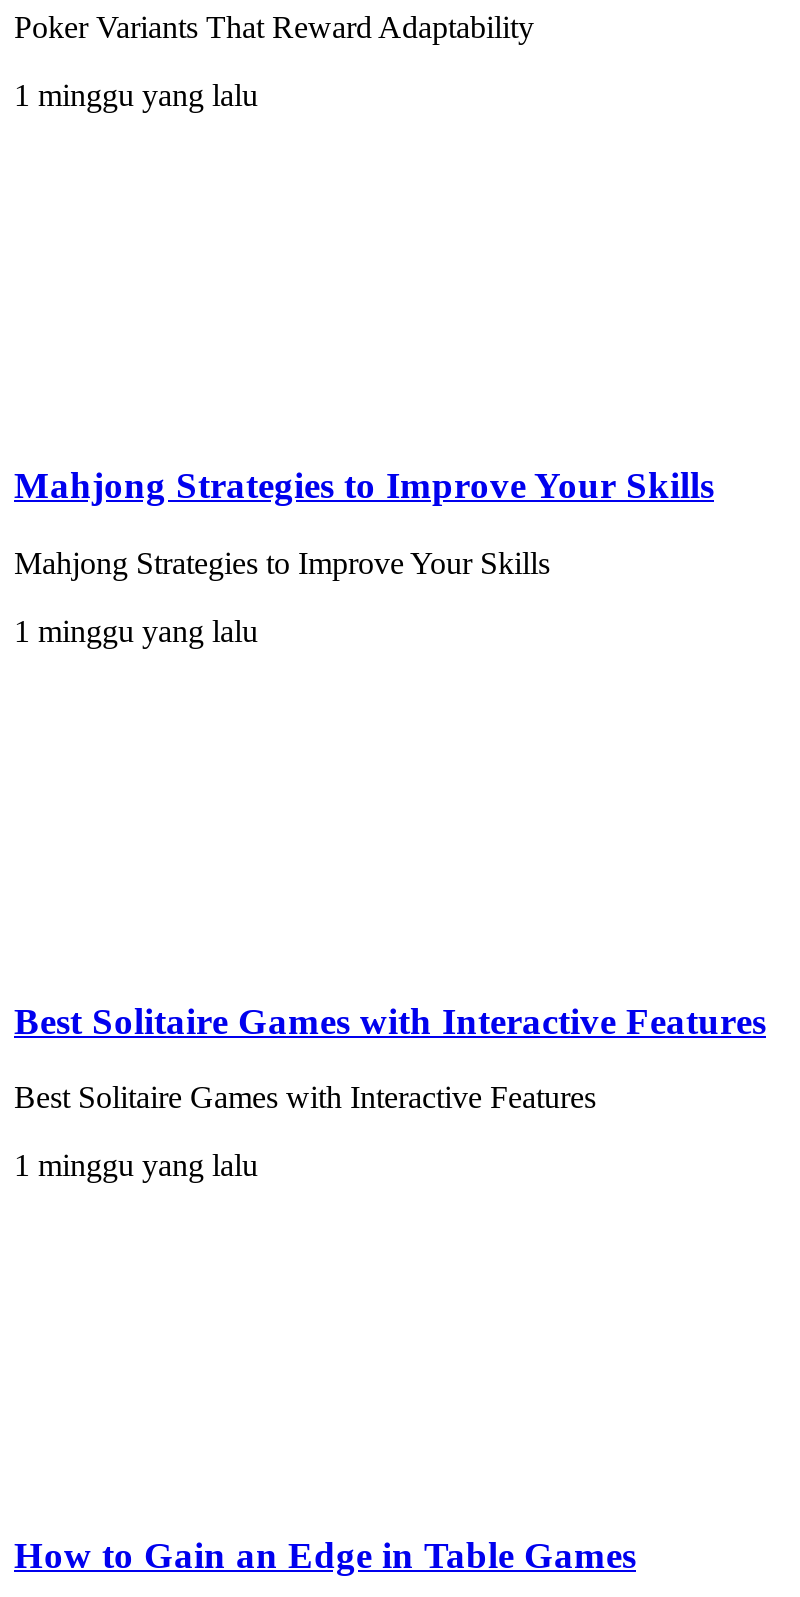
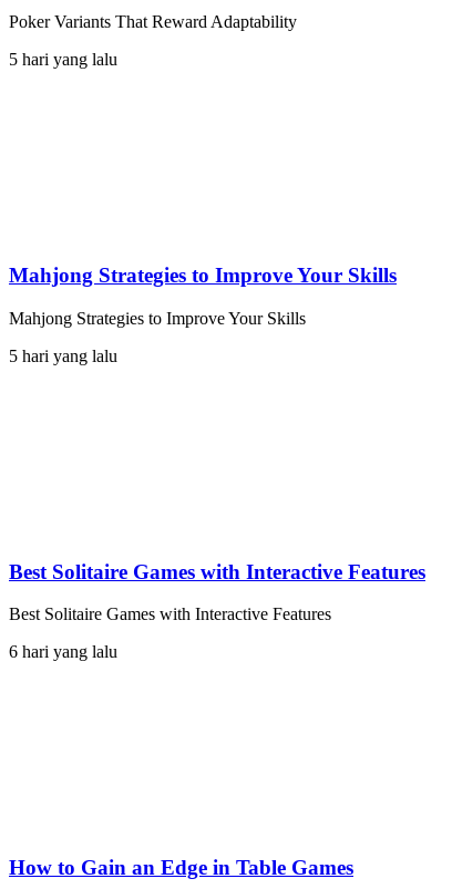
[14,79,258,113] 1 minggu yang lalu -> [9,50,117,69] 5 hari yang lalu
[14,614,258,648] 1 minggu yang lalu -> [9,346,117,365] 5 hari yang lalu
[14,1149,258,1183] 1 minggu yang lalu -> [9,642,117,661] 6 hari yang lalu

